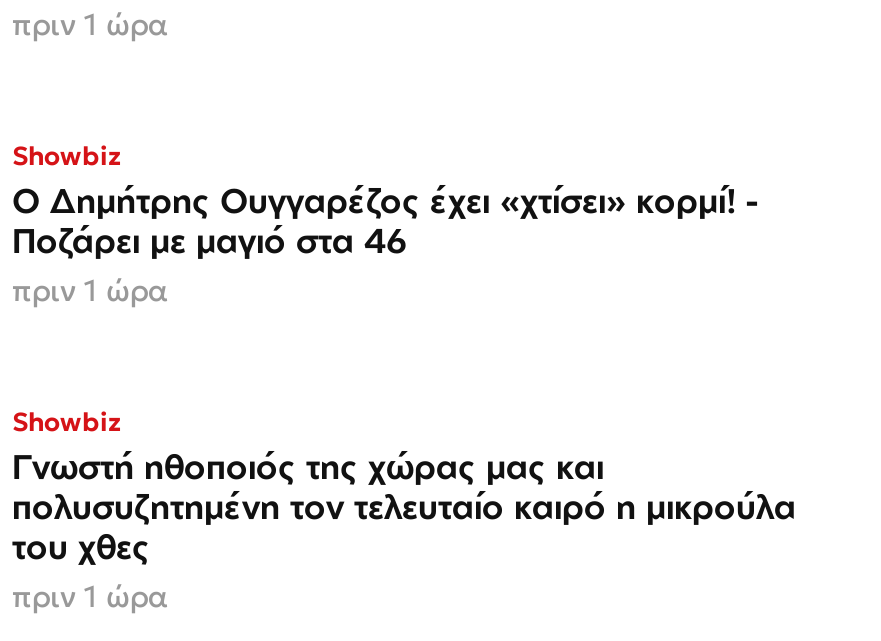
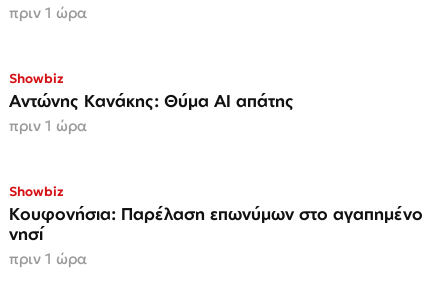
[12,180,758,262] Ο Δημήτρης Ουγγαρέζος έχει «χτίσει» κορμί! - | Ποζάρει με μαγιό στα 46 -> [9,90,294,111] Αντώνης Κανάκης: Θύμα AI απάτης
[12,446,796,568] Γνωστή ηθοποιός της χώρας μας και | πολυσυζητημένη τον τελευταίο καιρό η μικρούλα | του χθες -> [9,203,423,244] Κουφονήσια: Παρέλαση επωνύμων στο αγαπημένο | νησί

